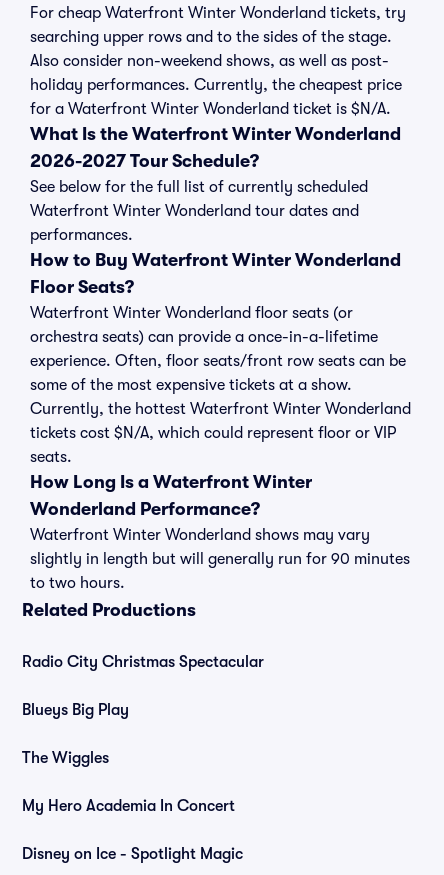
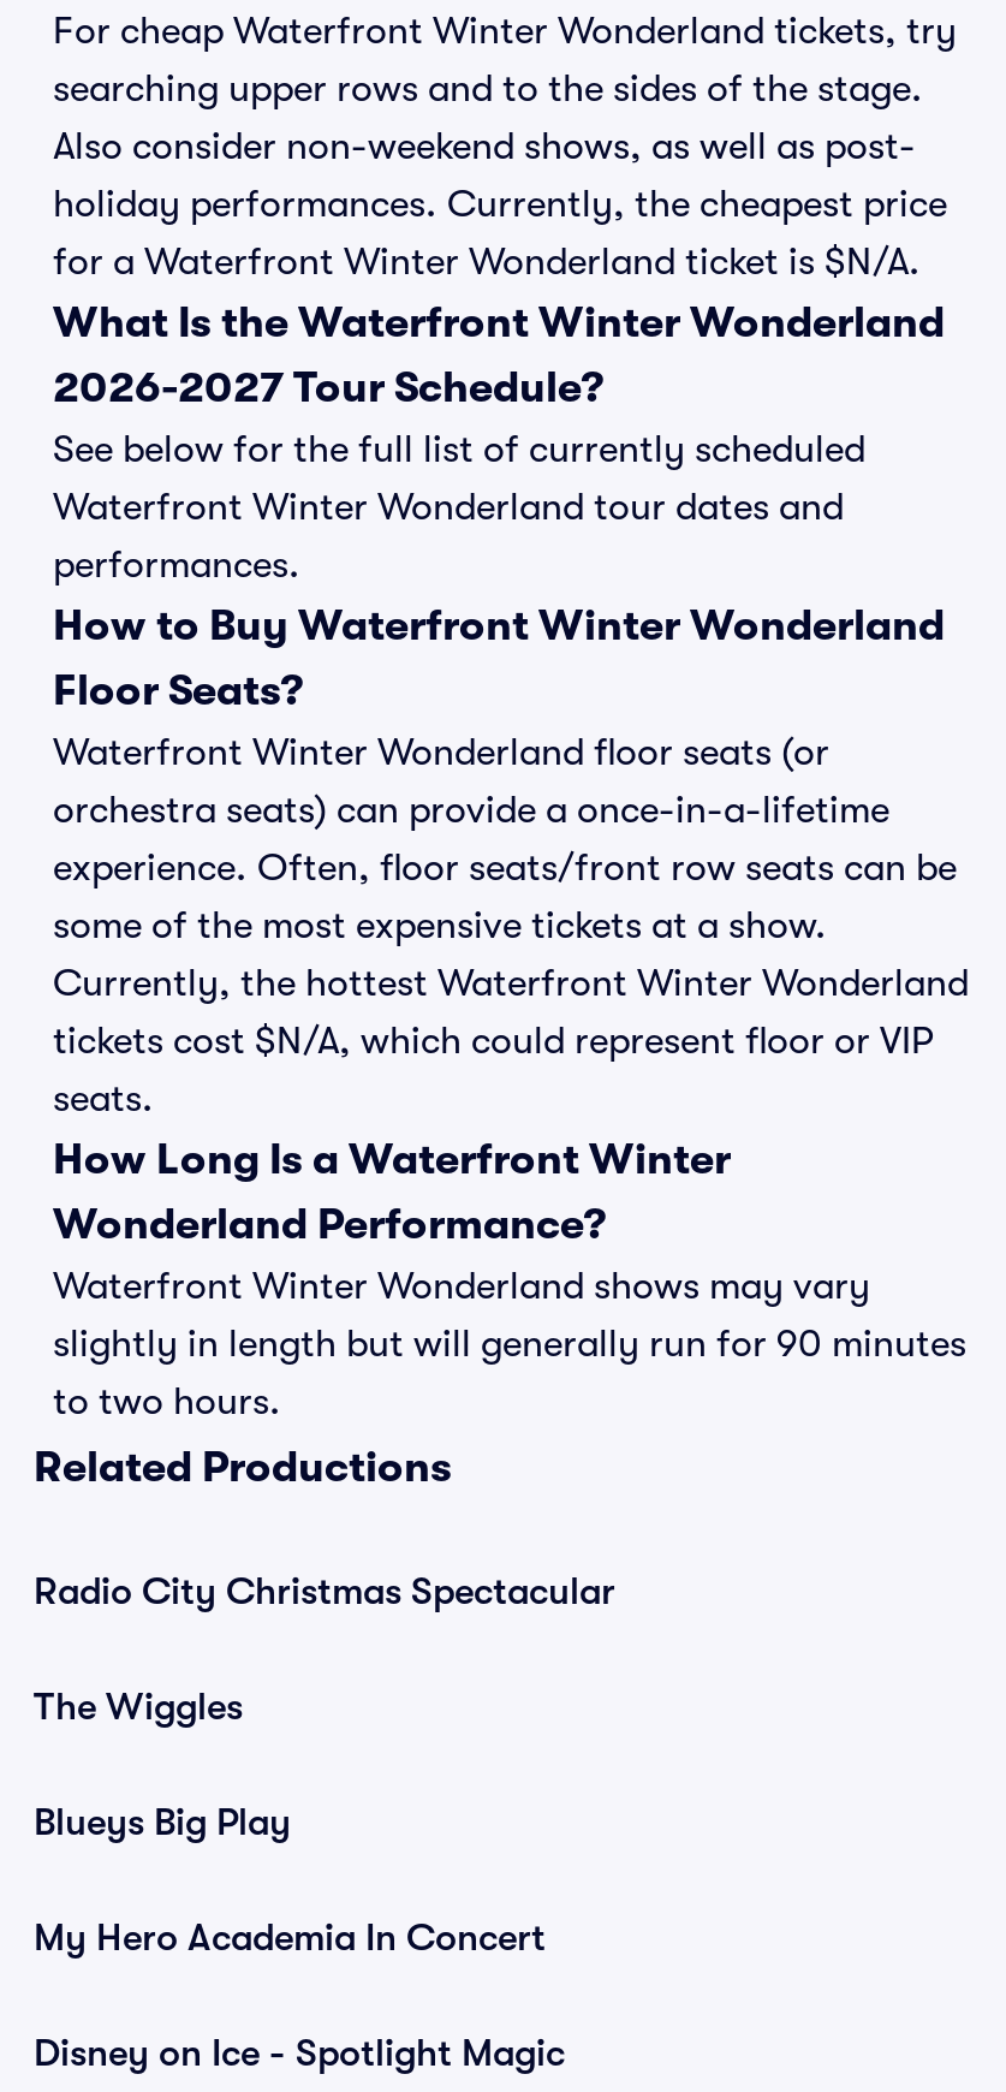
moved [22,701,129,719] -> [34,1801,291,1844]: Blueys Big Play
moved [22,749,109,767] -> [34,1686,243,1729]: The Wiggles

